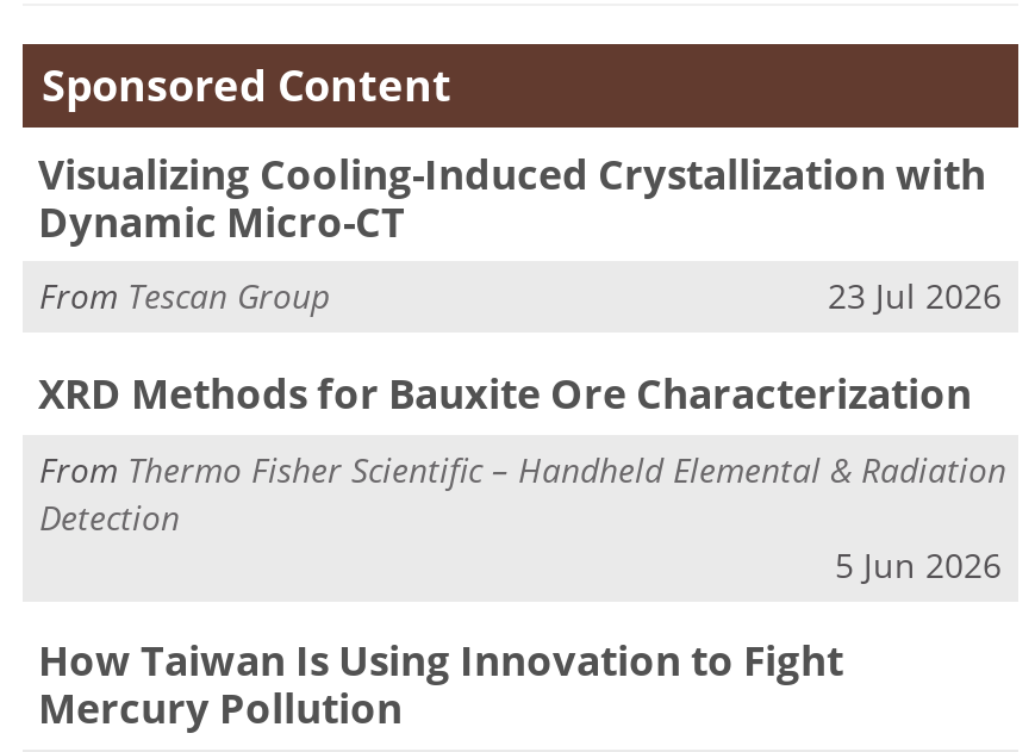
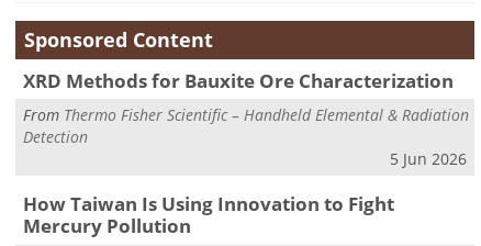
[38,147,1002,319] Visualizing Cooling-Induced Crystallization with | Dynamic Micro-CT | From Tescan Group | 23 Jul 2026 -> none

